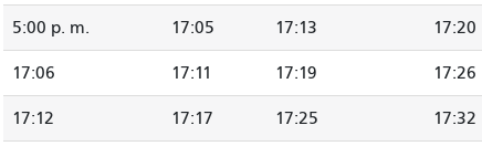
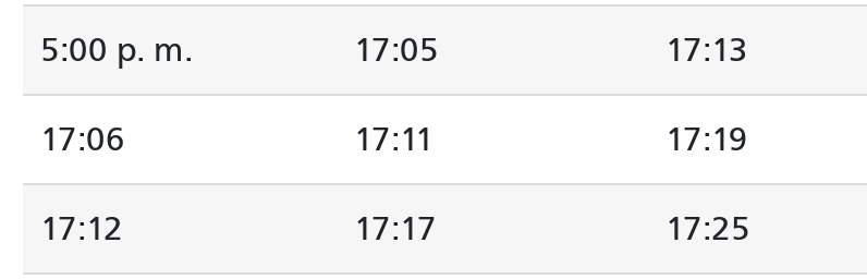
[433,18,476,38] 17:20 -> none
[433,63,476,83] 17:26 -> none
[433,109,476,128] 17:32 -> none

